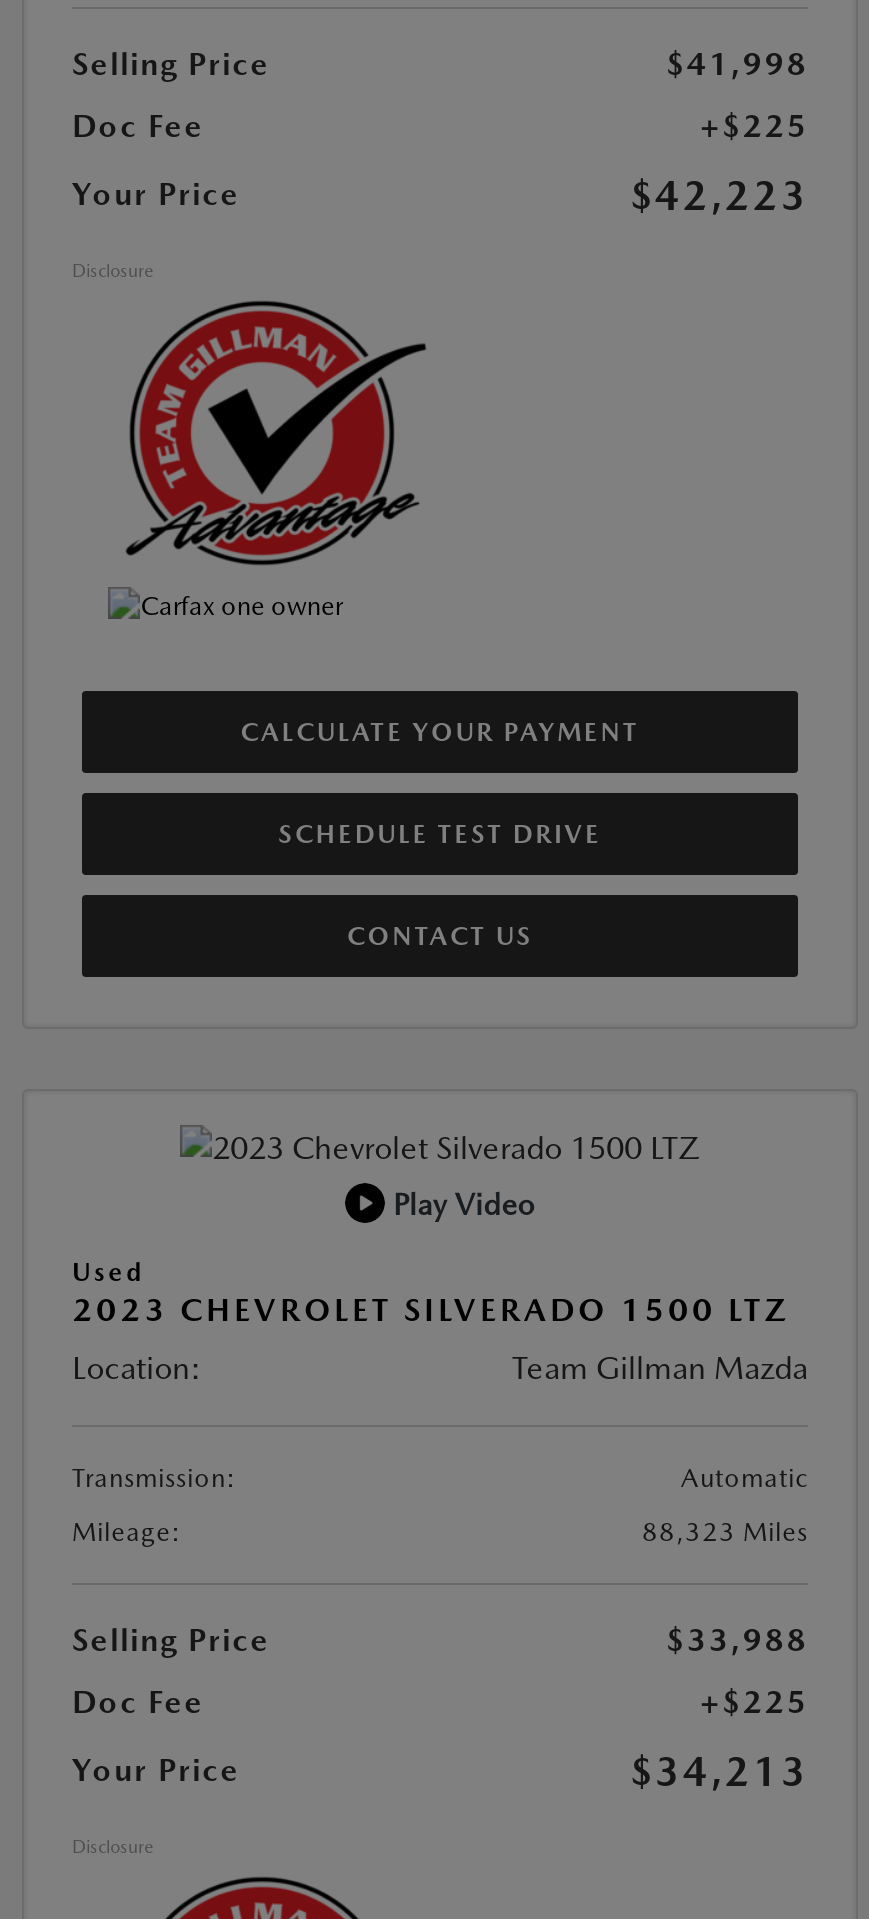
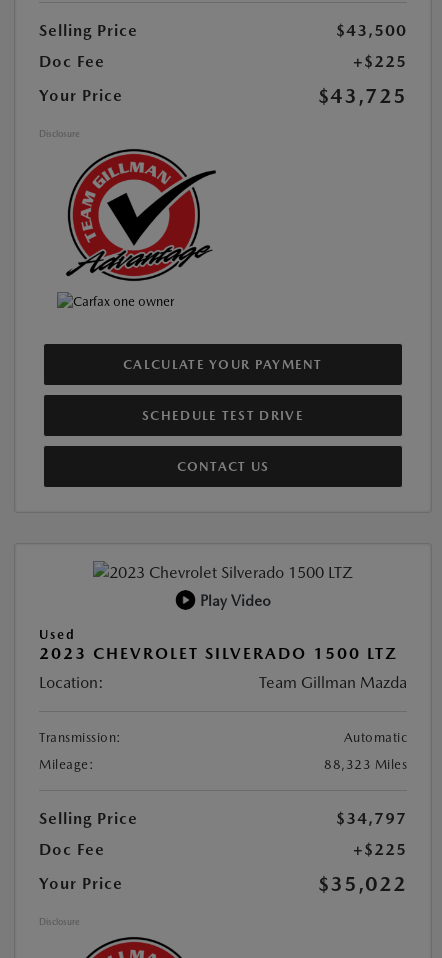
[666,45,808,83] $41,998 -> [336,21,407,40] $43,500
[630,171,808,219] $42,223 -> [318,84,407,108] $43,725
[666,1621,808,1659] $33,988 -> [336,809,407,828] $34,797
[630,1747,808,1795] $34,213 -> [318,872,407,896] $35,022

